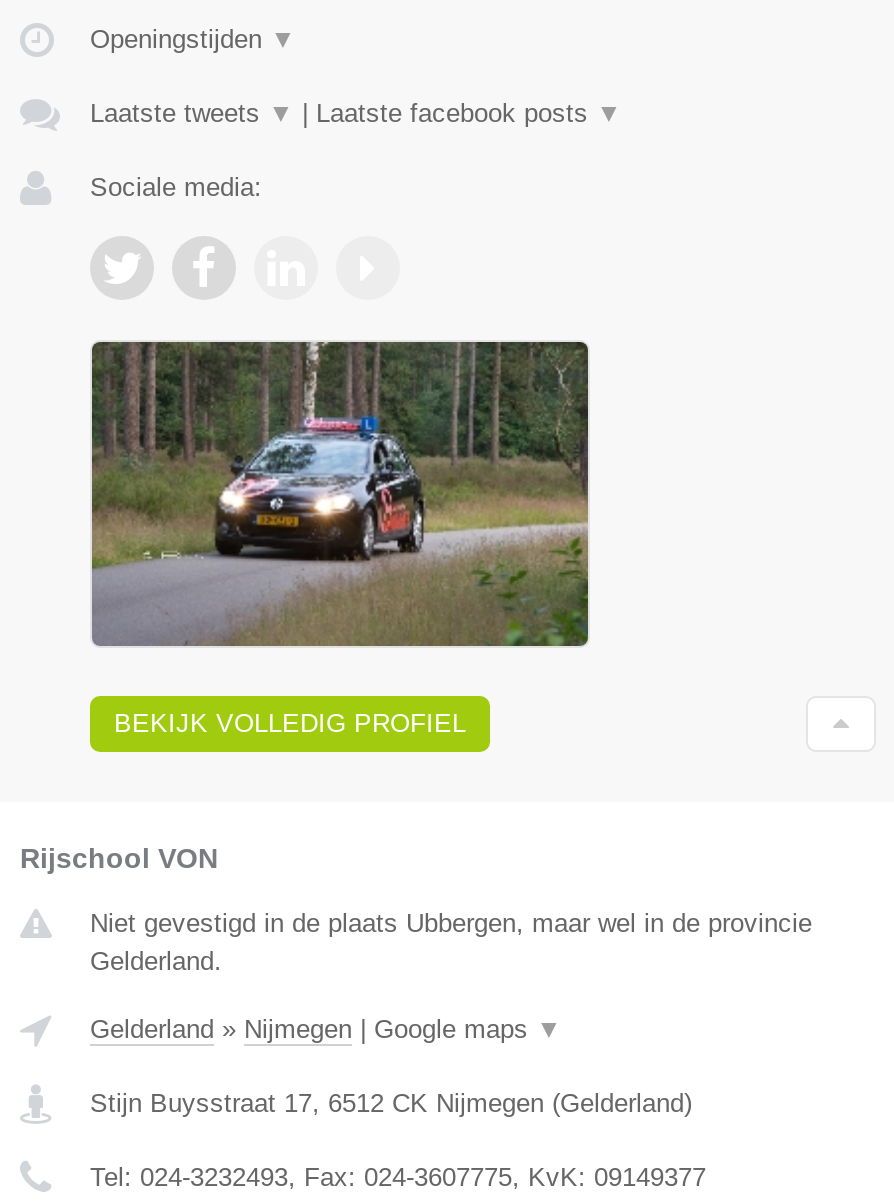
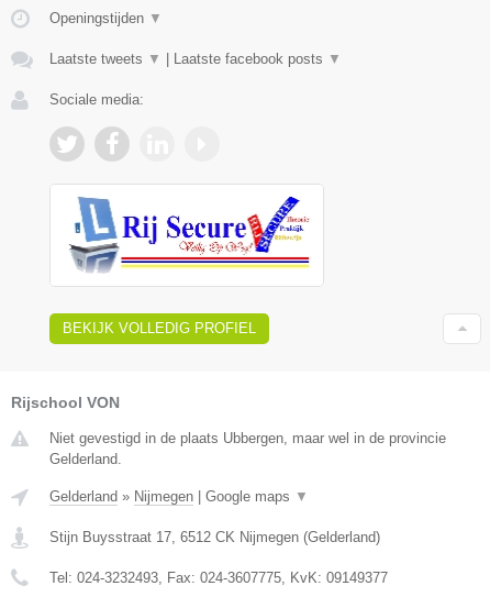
[90,339,590,649] [image] -> [51,185,323,287] [image]

